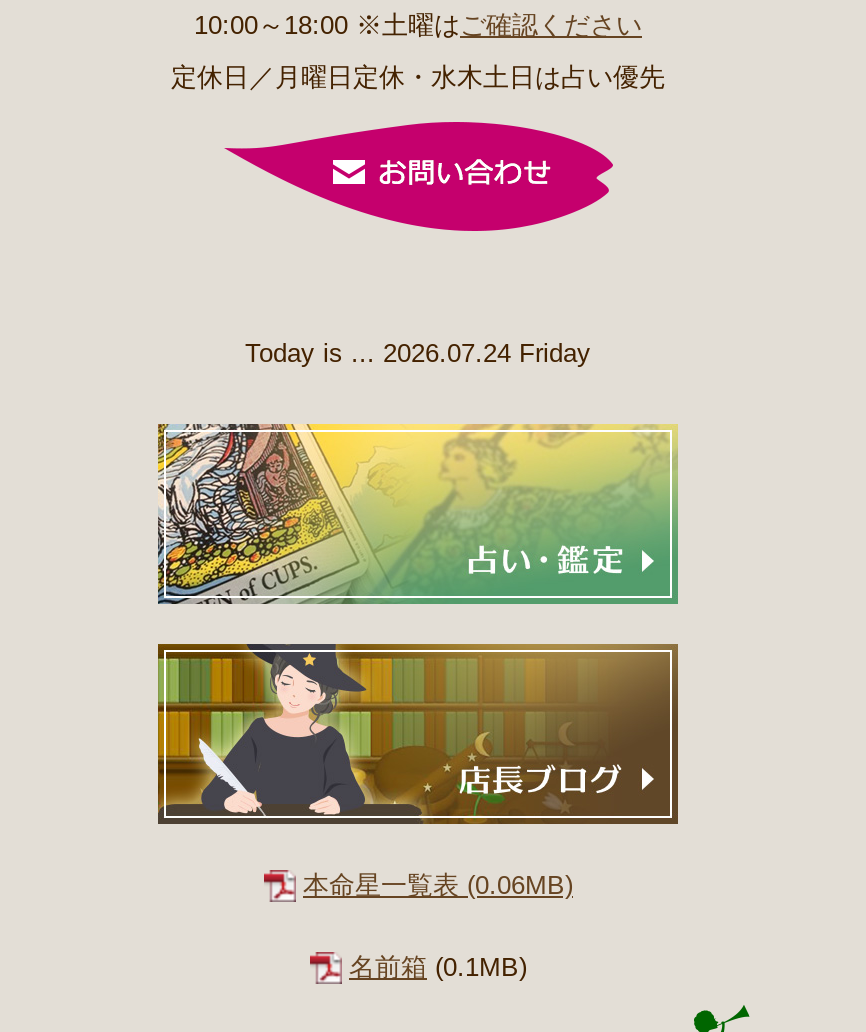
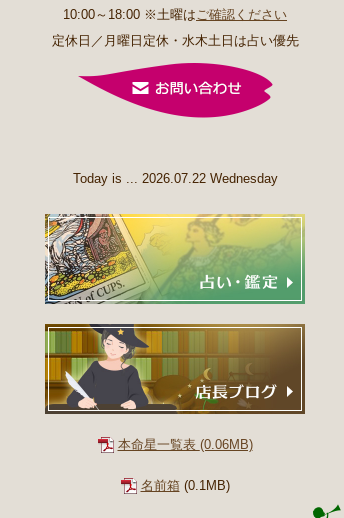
[245,338,591,368] Today is ... 2026.07.24 Friday -> [72,171,277,186] Today is ... 2026.07.22 Wednesday

